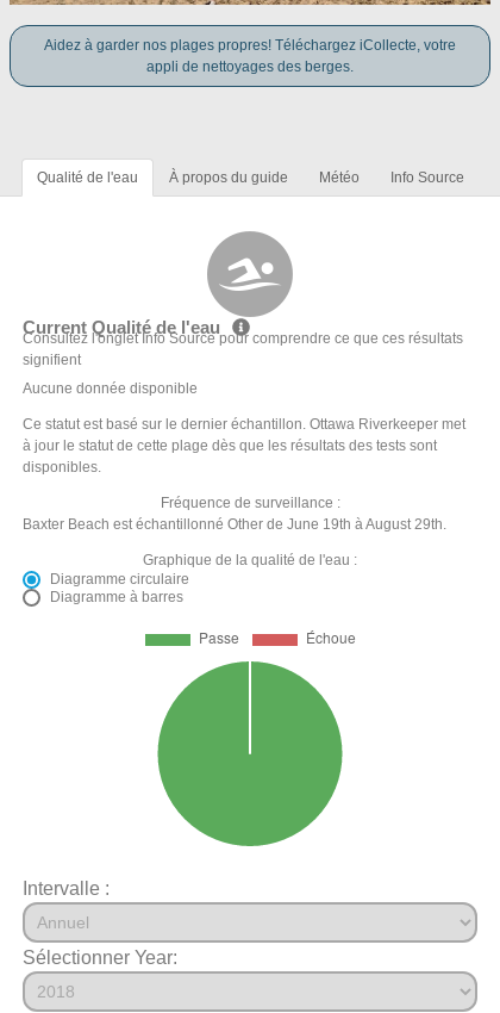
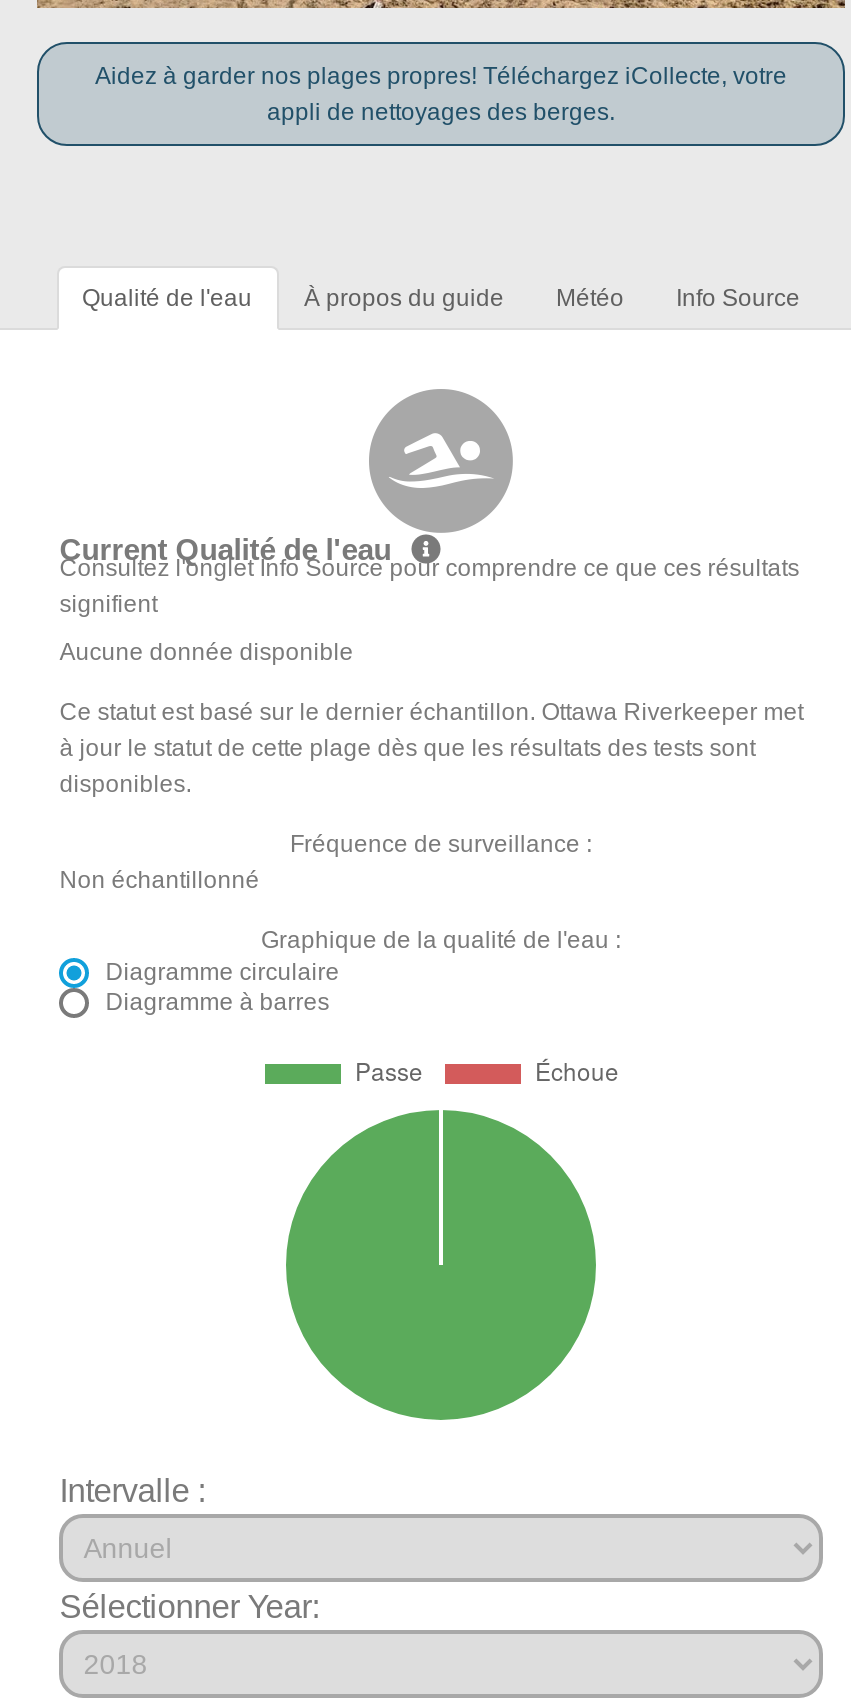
[23,516,447,532] Baxter Beach est échantillonné Other de June 19th à August 29th. -> [59,865,259,893] Non échantillonné

